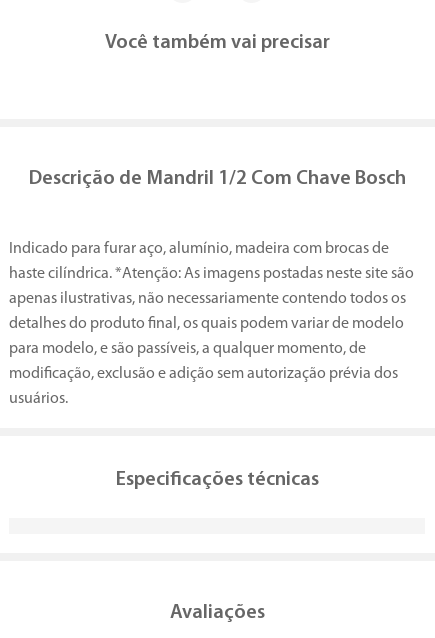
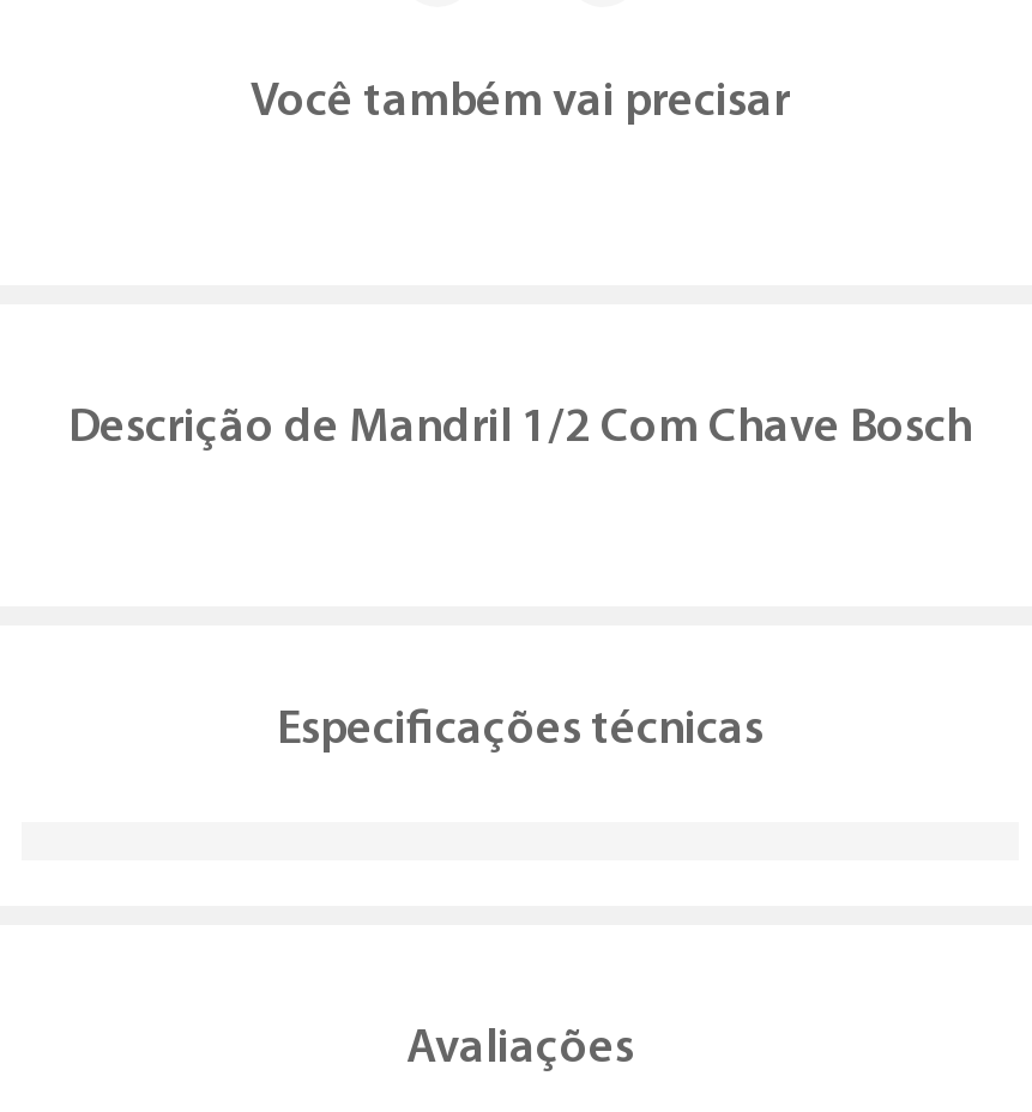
[9,241,414,407] Indicado para furar aço, alumínio, madeira com brocas de | haste cilíndrica. *Atenção: As imagens postadas neste site são | apenas ilustrativas, não necessariamente contendo todos os | detalhes do produto final, os quais podem variar de modelo | para modelo, e são passíveis, a qualquer momento, de | modificação, exclusão e adição sem autorização prévia dos | usuários. -> none

